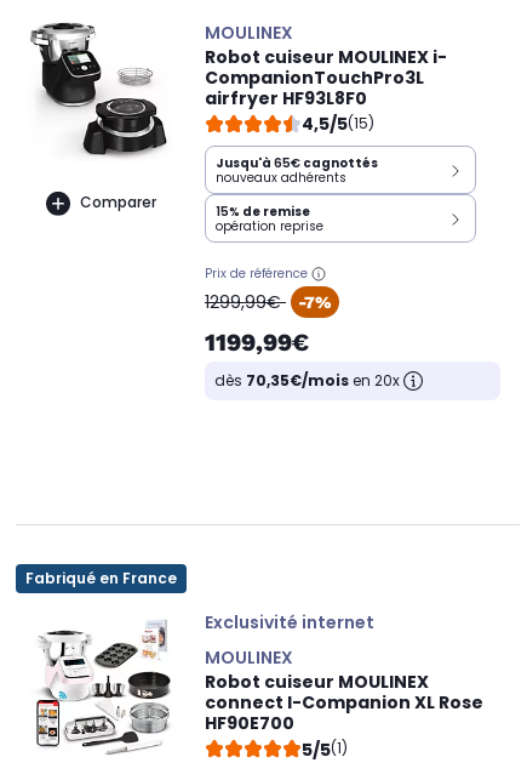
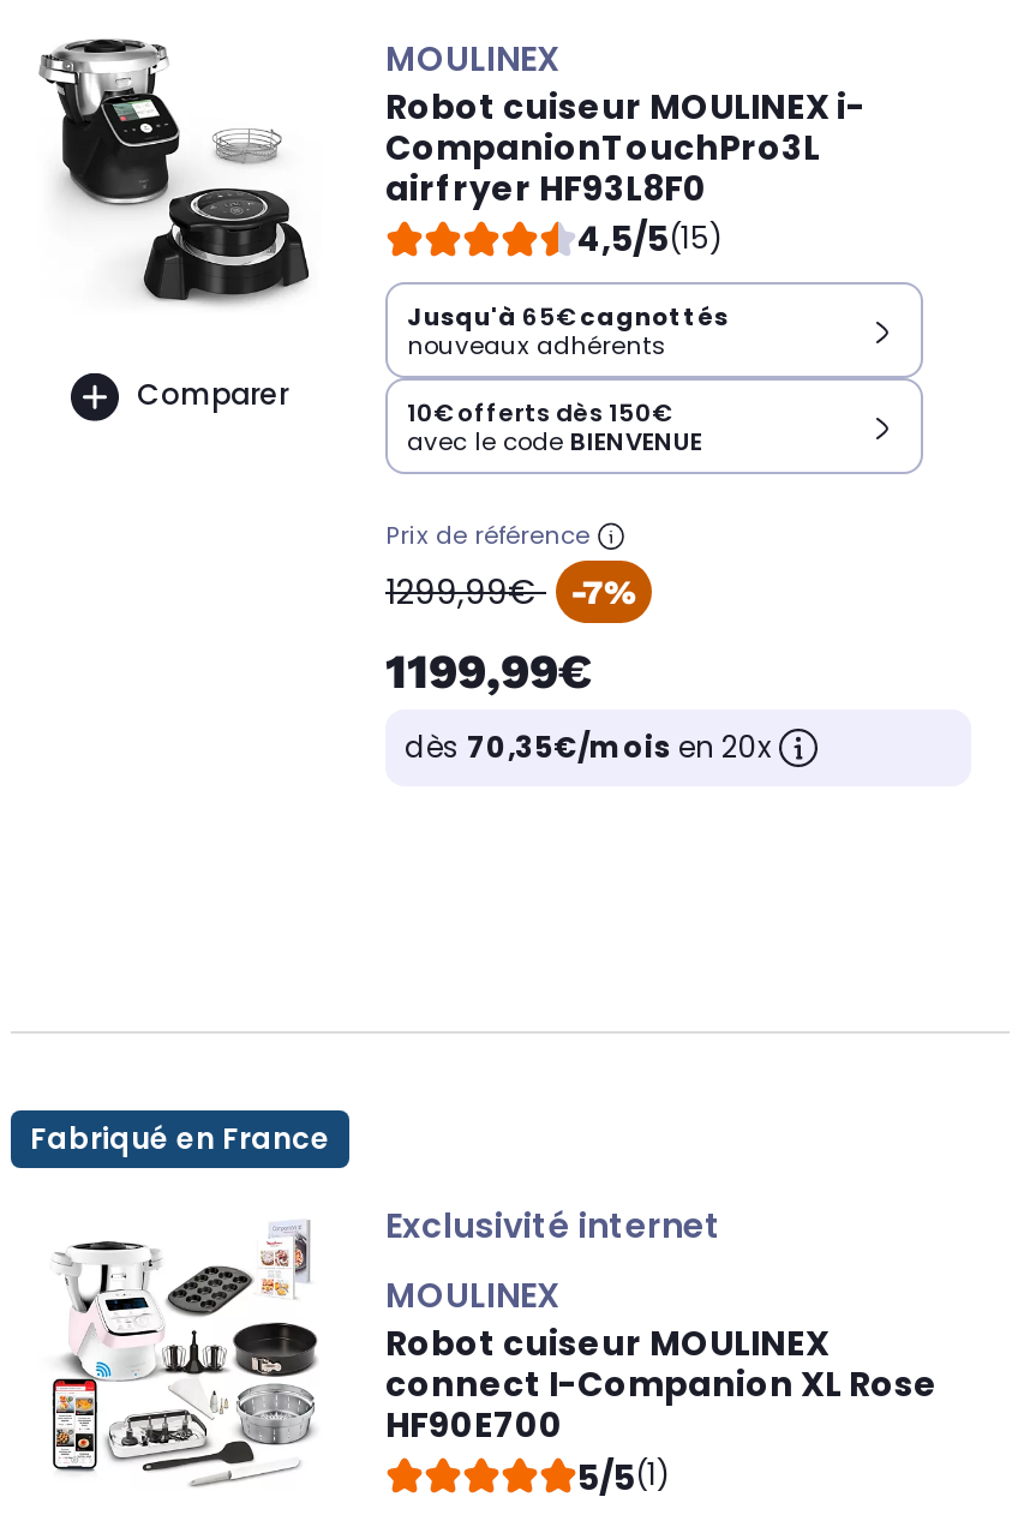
[216,202,323,235] 15% de remise | opération reprise -> [407,394,702,459] 10€ offerts dès 150€ | avec le codeBIENVENUE

